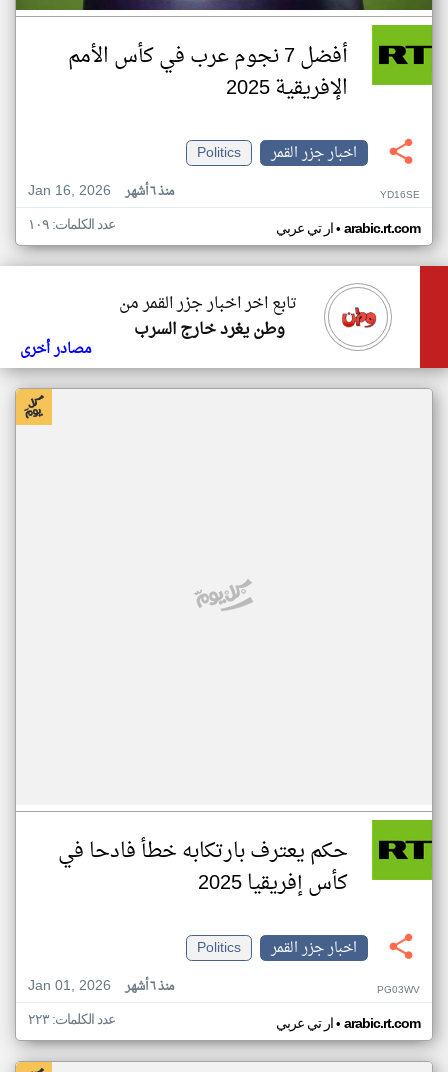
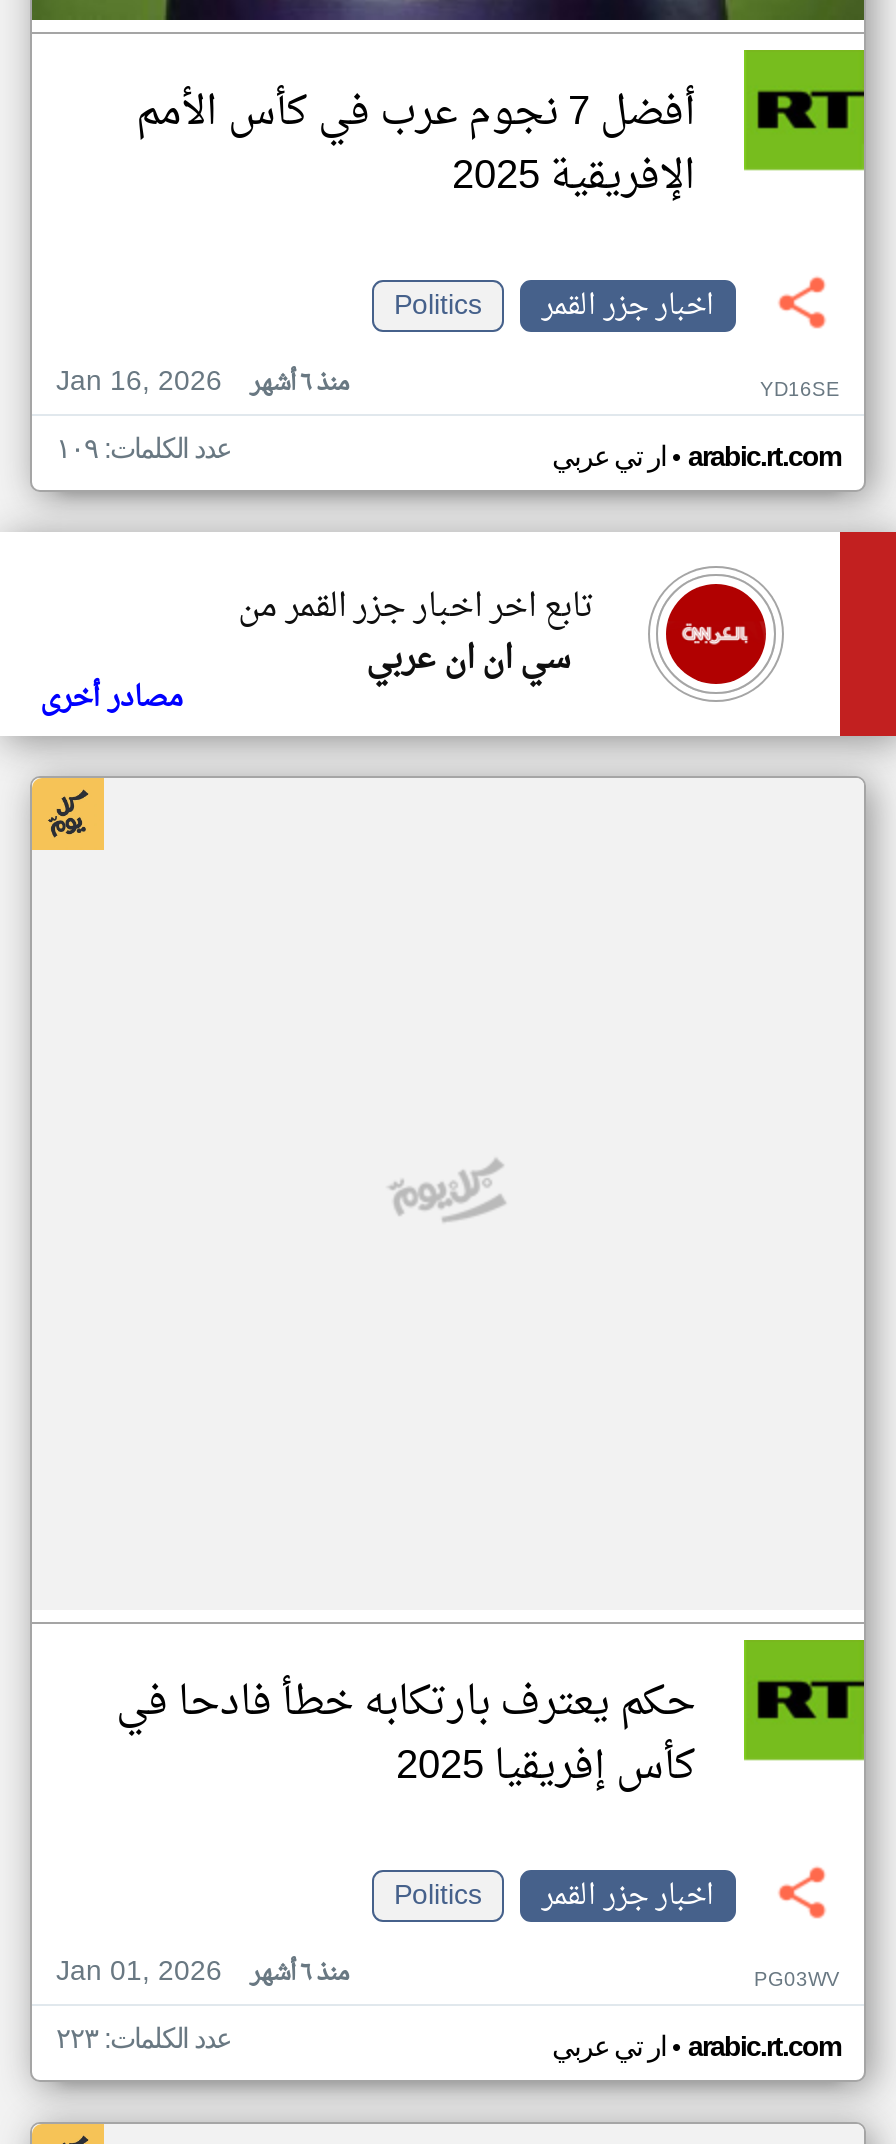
[333,292,383,342] [image] -> [664,582,768,686] [image]
[134,315,285,345] وطن يغرد خارج السرب -> [366,630,570,690] سي ان ان عربي

